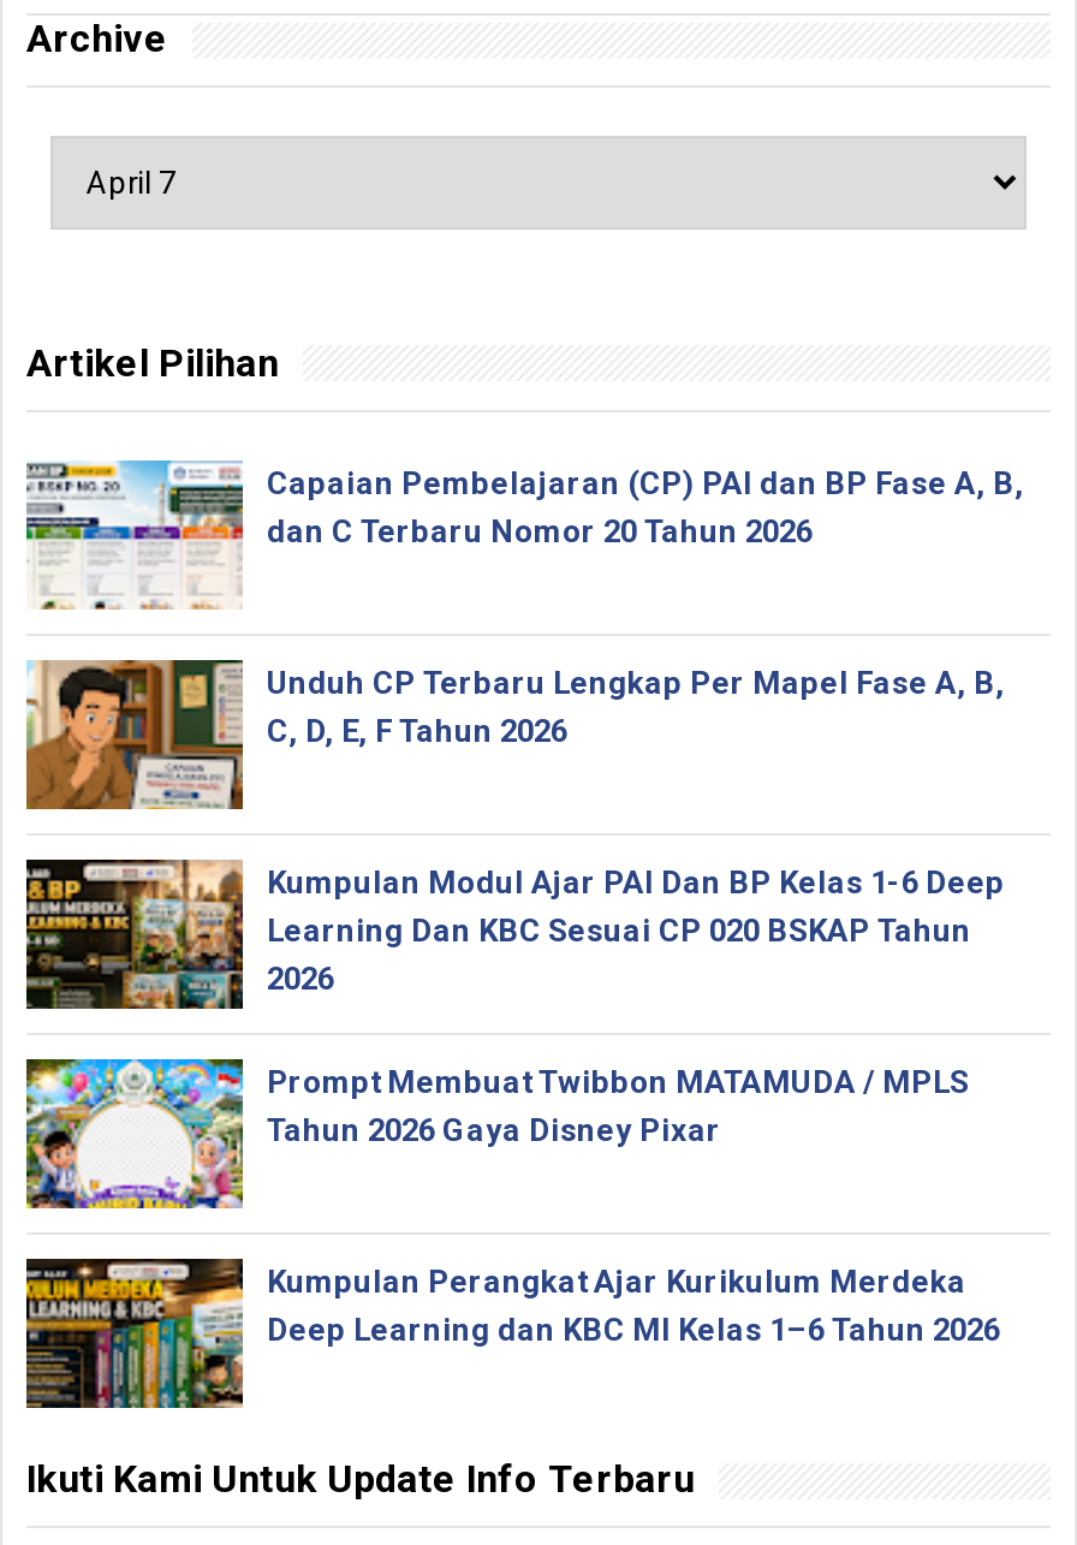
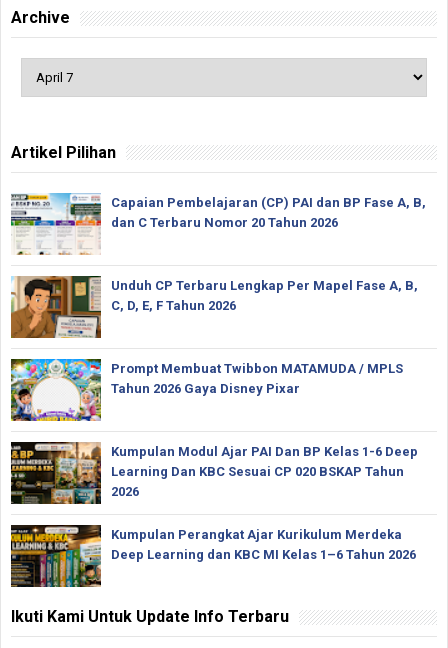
moved [22,855,1005,1014] -> [9,440,418,506]: [image] | Kumpulan Modul Ajar PAI Dan BP Kelas 1-6 Deep | Learning Dan KBC Sesuai CP 020 BSKAP Tahun | 2026
moved [26,1057,969,1211] -> [10,358,403,422]: [image] | Prompt Membuat Twibbon MATAMUDA / MPLS | Tahun 2026 Gaya Disney Pixar

